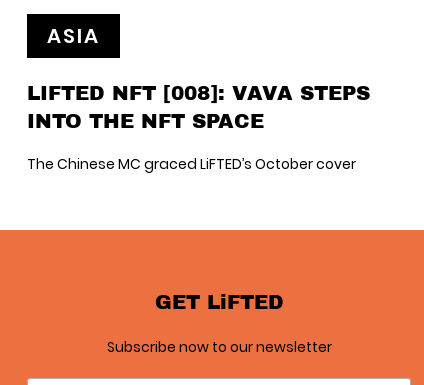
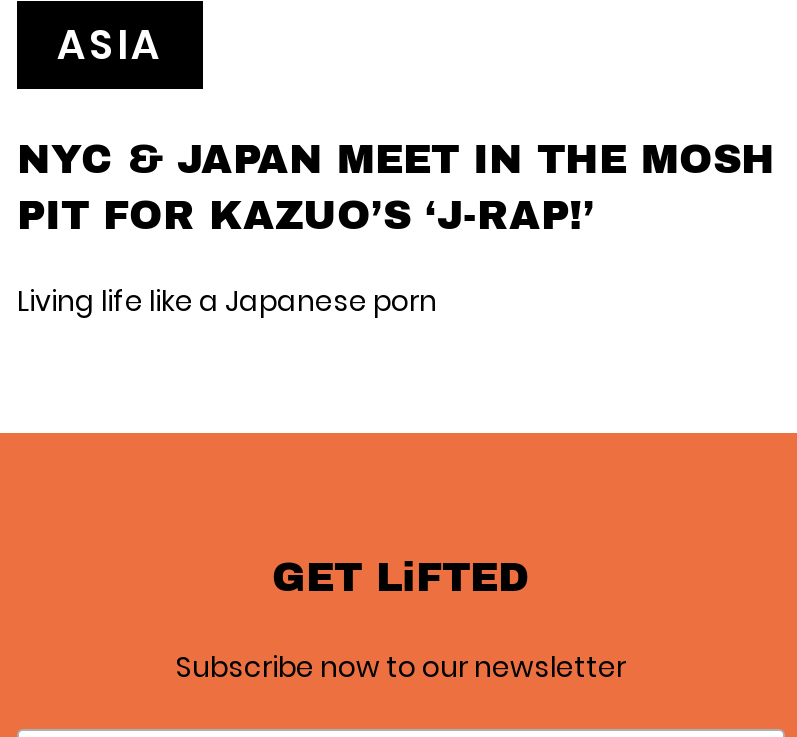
[27,78,370,134] LIFTED NFT [008]: VAVA STEPS | INTO THE NFT SPACE -> [17,129,775,241] NYC & JAPAN MEET IN THE MOSH | PIT FOR KAZUO’S ‘J-RAP!’
[27,154,356,174] The Chinese MC graced LiFTED’s October cover -> [17,281,437,321] Living life like a Japanese porn

